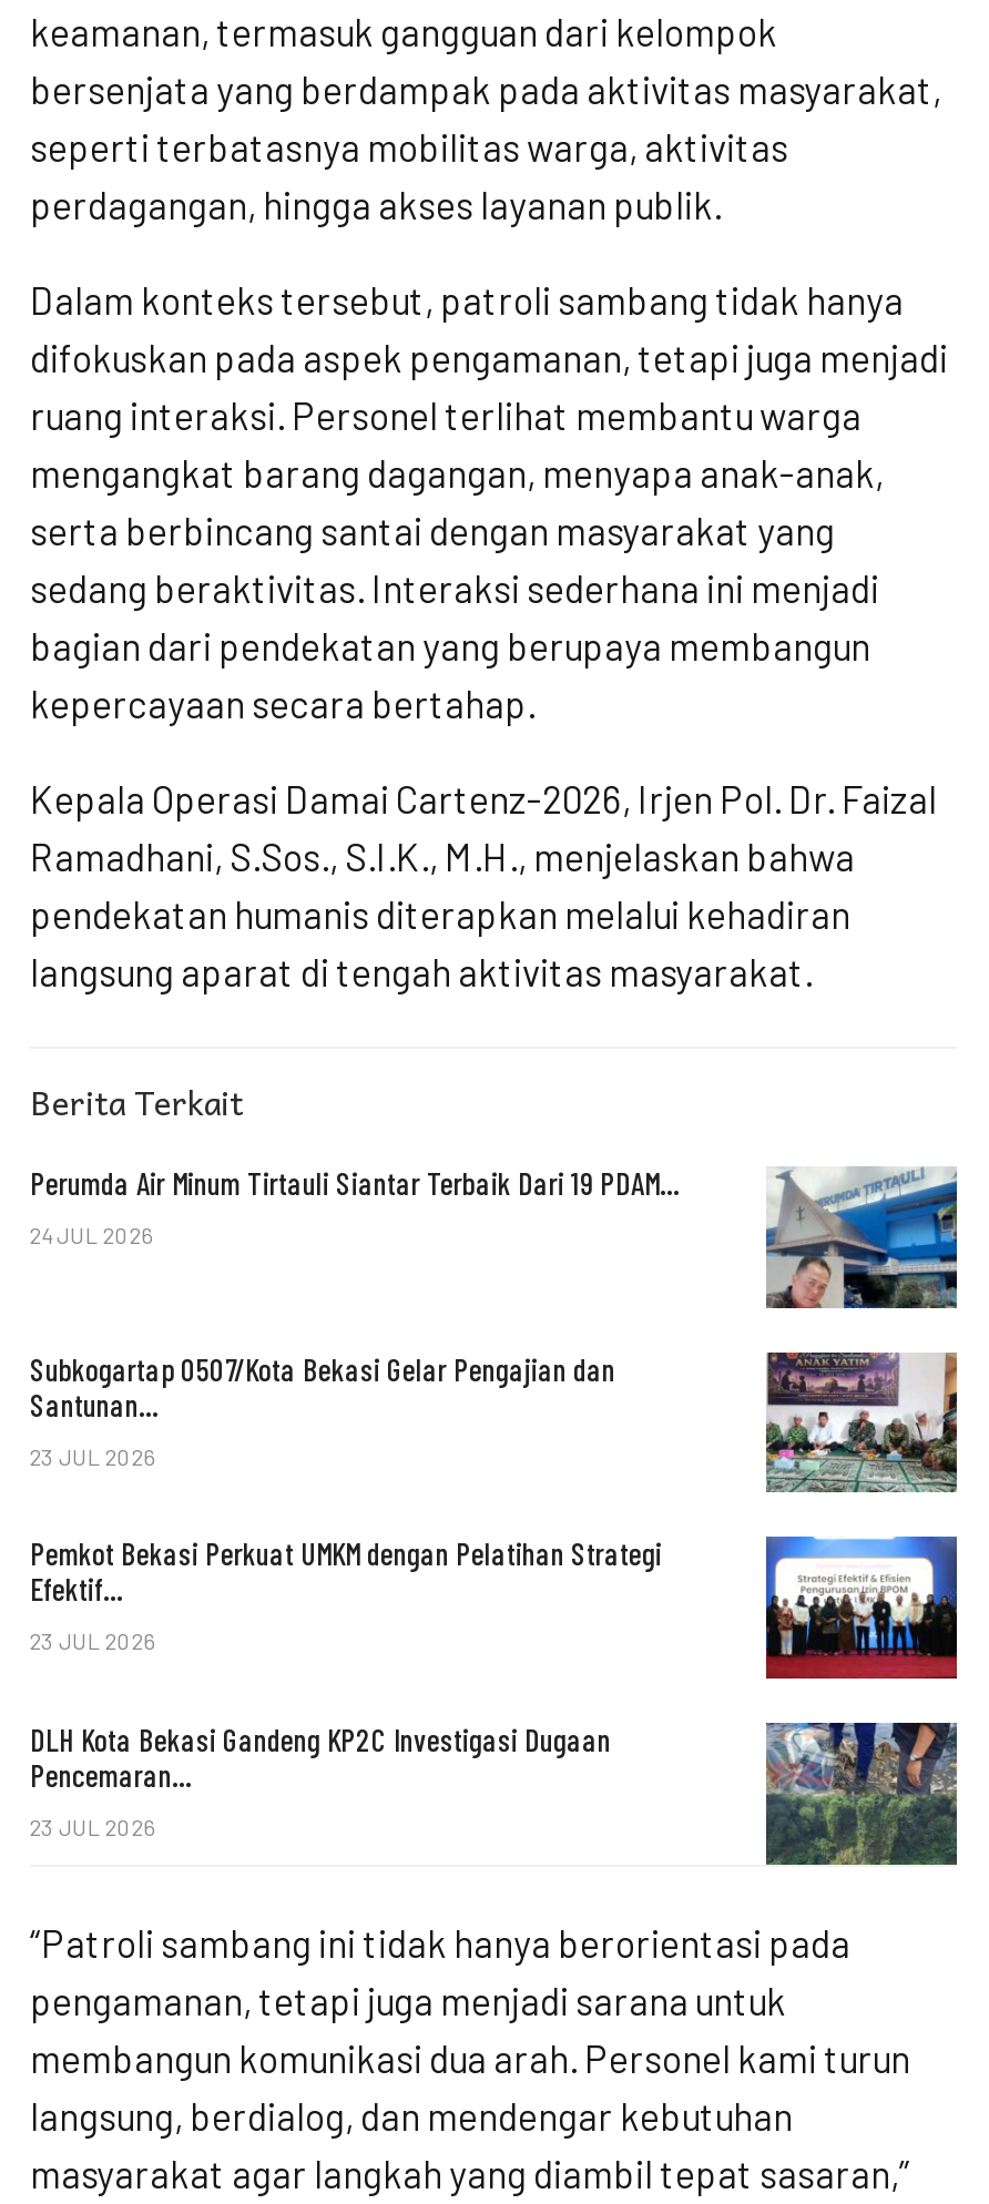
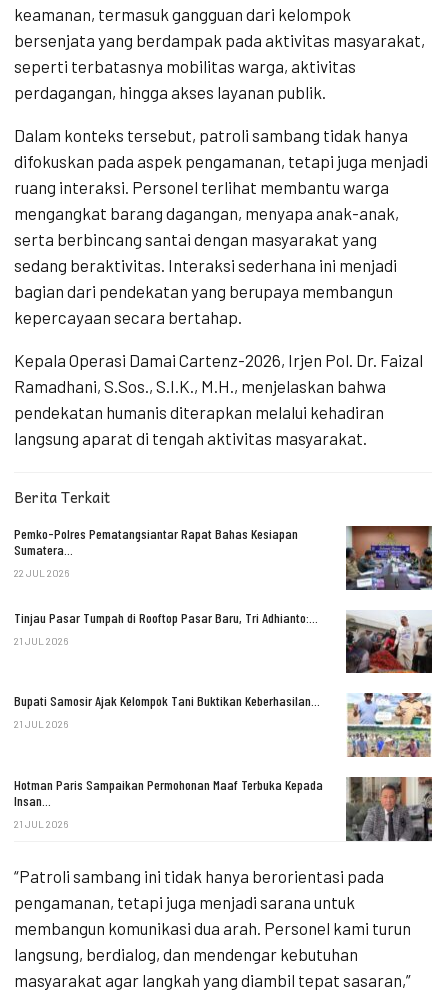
[30,1164,680,1202] Perumda Air Minum Tirtauli Siantar Terbaik Dari 19 PDAM… -> [14,525,298,558] Pemko-Polres Pematangsiantar Rapat Bahas Kesiapan | Sumatera…
[764,1166,959,1310] [image] -> [345,525,433,591] [image]
[30,1222,152,1248] 24 JUL 2026 -> [14,567,69,579] 22 JUL 2026
[30,1349,615,1423] Subkogartap 0507/Kota Bekasi Gelar Pengajian dan | Santunan… -> [14,609,318,626] Tinjau Pasar Tumpah di Rooftop Pasar Baru, Tri Adhianto:…
[764,1350,959,1494] [image] -> [345,610,433,674] [image]
[30,1443,154,1469] 23 JUL 2026 -> [14,635,68,647] 21 JUL 2026
[30,1535,662,1608] Pemkot Bekasi Perkuat UMKM dengan Pelatihan Strategi | Efektif… -> [14,692,320,709] Bupati Samosir Ajak Kelompok Tani Buktikan Keberhasilan…
[764,1534,959,1681] [image] -> [346,692,432,758] [image]
[30,1628,154,1655] 23 JUL 2026 -> [14,718,68,730] 21 JUL 2026
[30,1720,611,1794] DLH Kota Bekasi Gandeng KP2C Investigasi Dugaan | Pencemaran… -> [14,776,323,809] Hotman Paris Sampaikan Permohonan Maaf Terbuka Kepada | Insan…
[766,1721,957,1867] [image] -> [346,776,433,842] [image]
[30,1814,154,1840] 23 JUL 2026 -> [14,818,68,830] 21 JUL 2026

